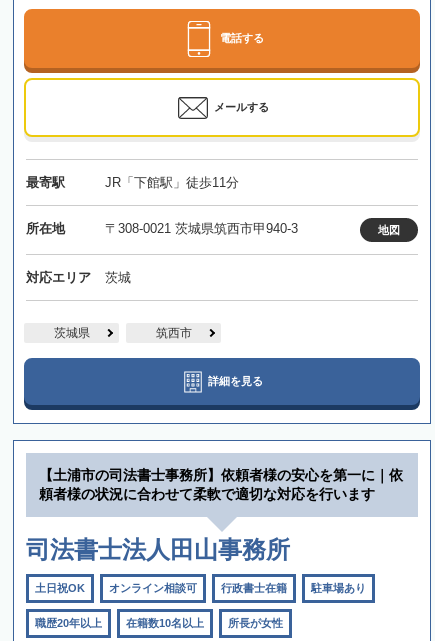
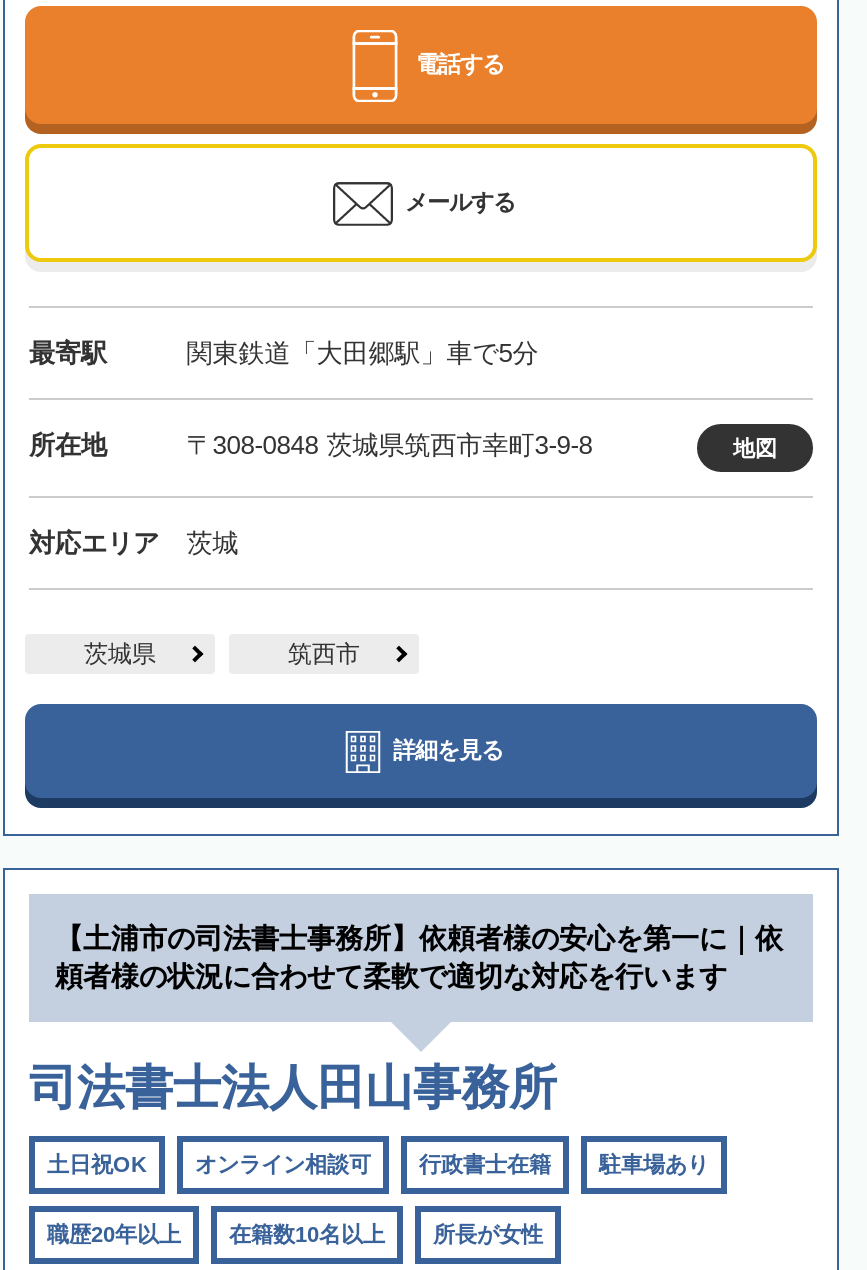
[105,175,239,190] JR「下館駅」徒歩11分 -> [186,338,538,368] 関東鉄道「大田郷駅」車で5分
[105,221,298,236] 〒308-0021 茨城県筑西市甲940-3 -> [186,430,592,460] 〒308-0848 茨城県筑西市幸町3-9-8

